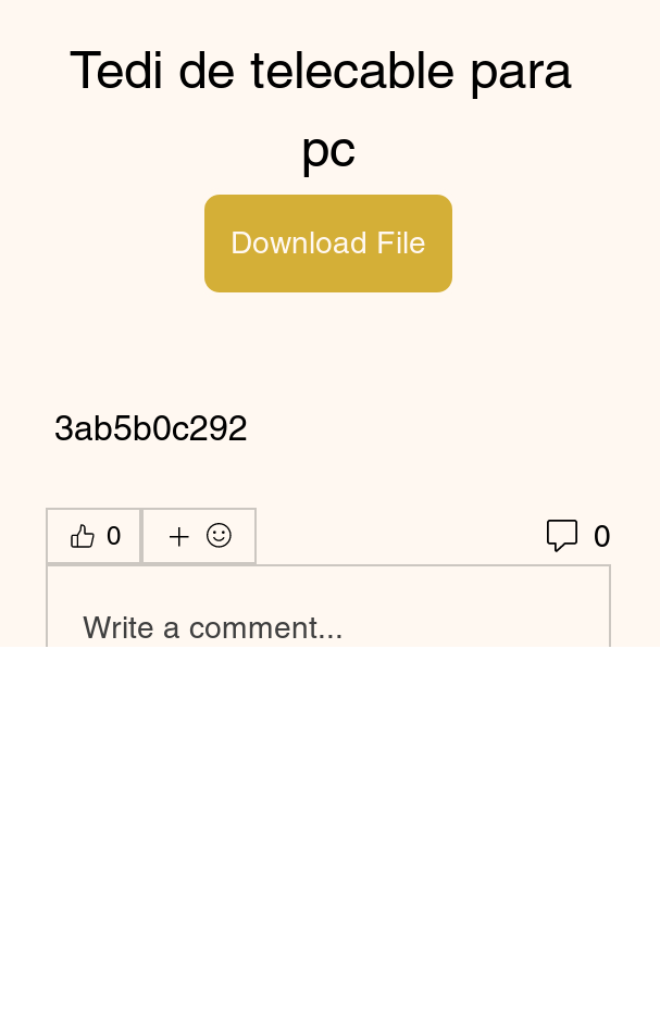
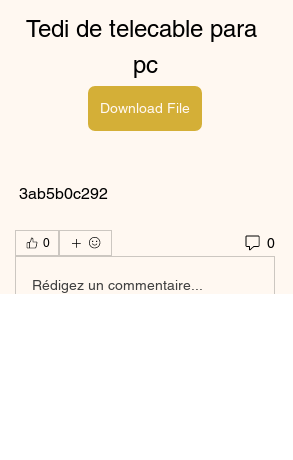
[83,609,344,644] Write a comment... -> [32,276,203,292] Rédigez un commentaire...

